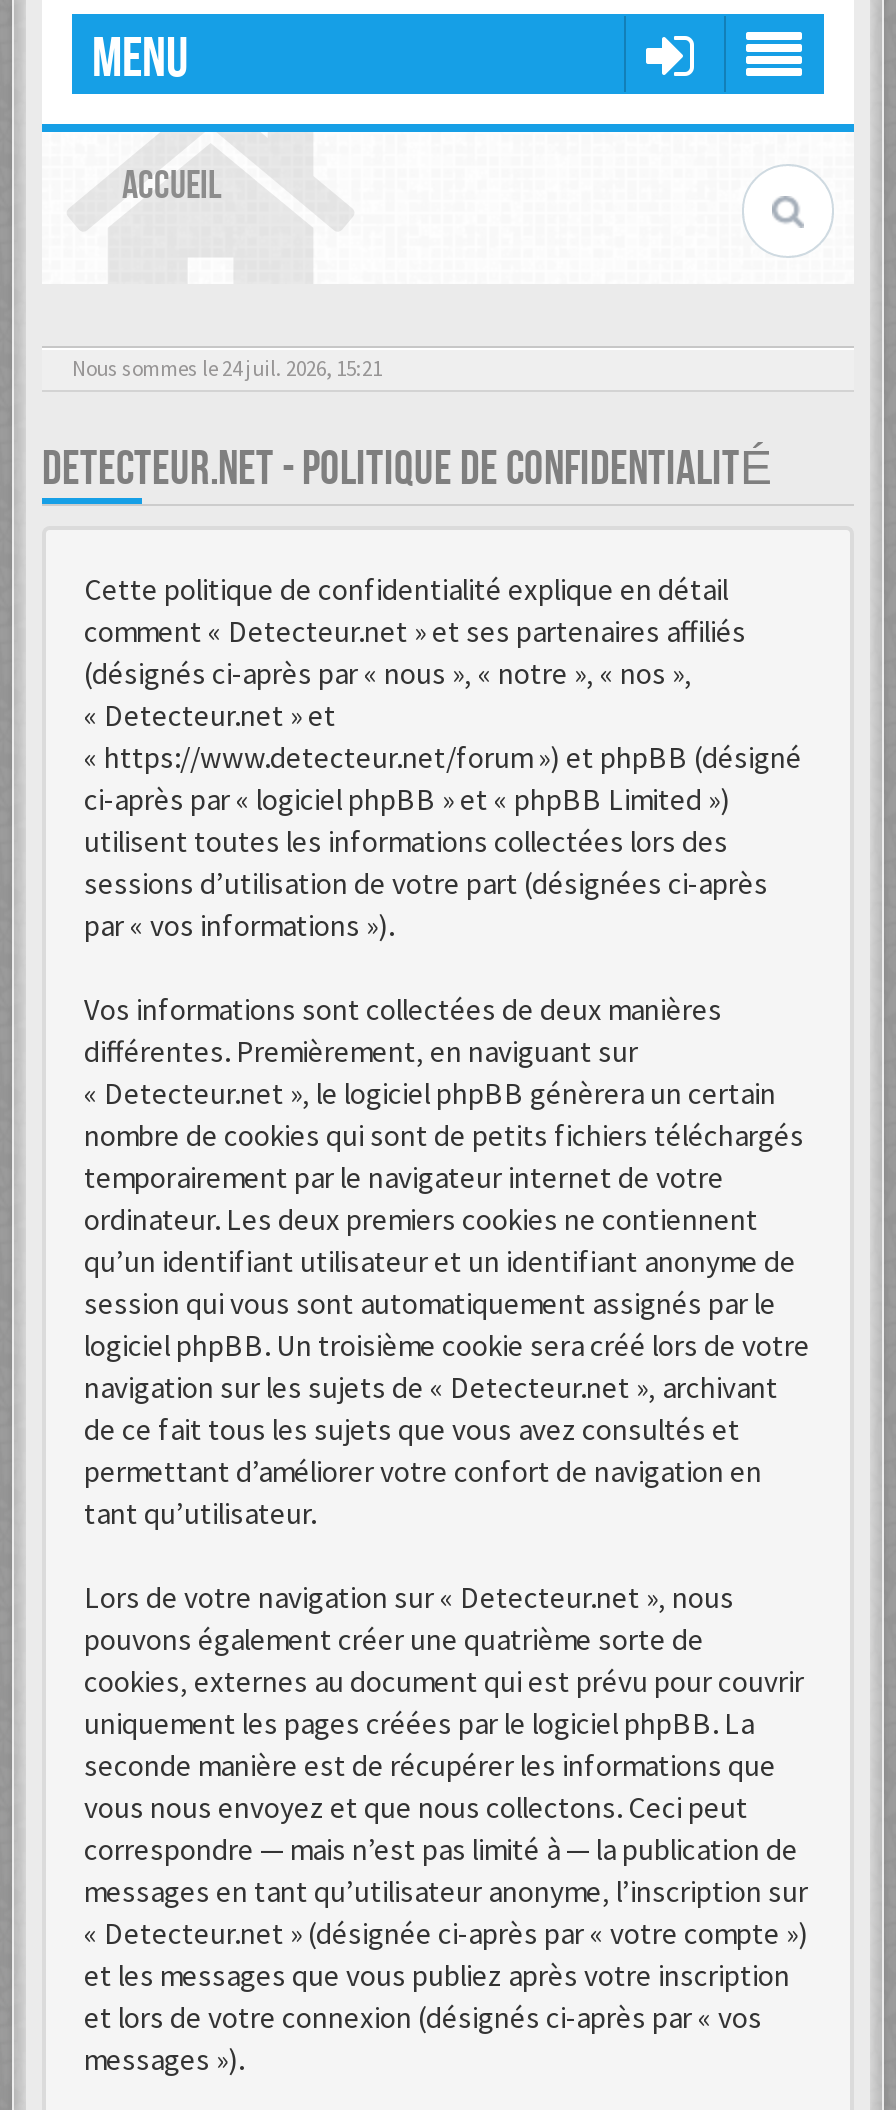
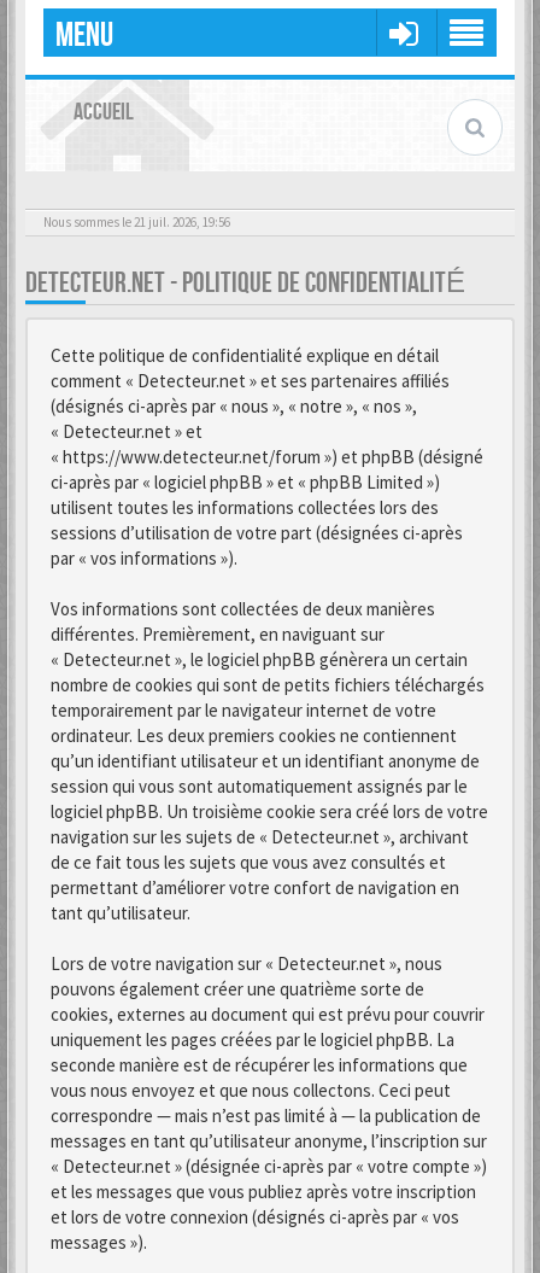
[72,354,382,382] Nous sommes le 24 juil. 2026, 15:21 -> [43,214,230,230] Nous sommes le 21 juil. 2026, 19:56

